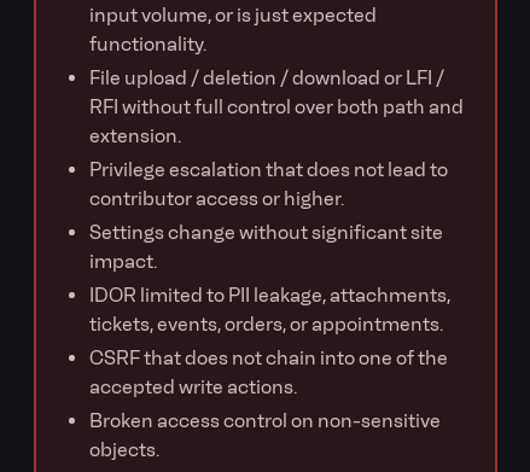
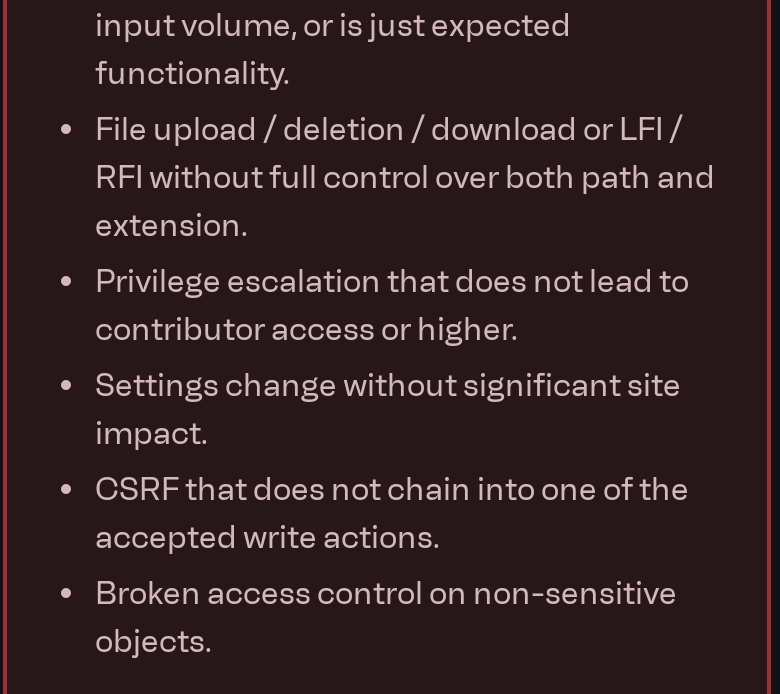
[89,284,450,336] IDOR limited to PII leakage, attachments, | tickets, events, orders, or appointments. -> none

